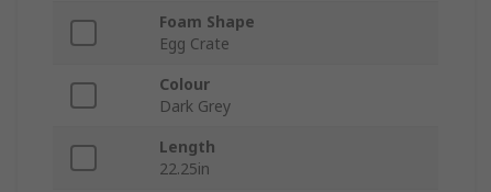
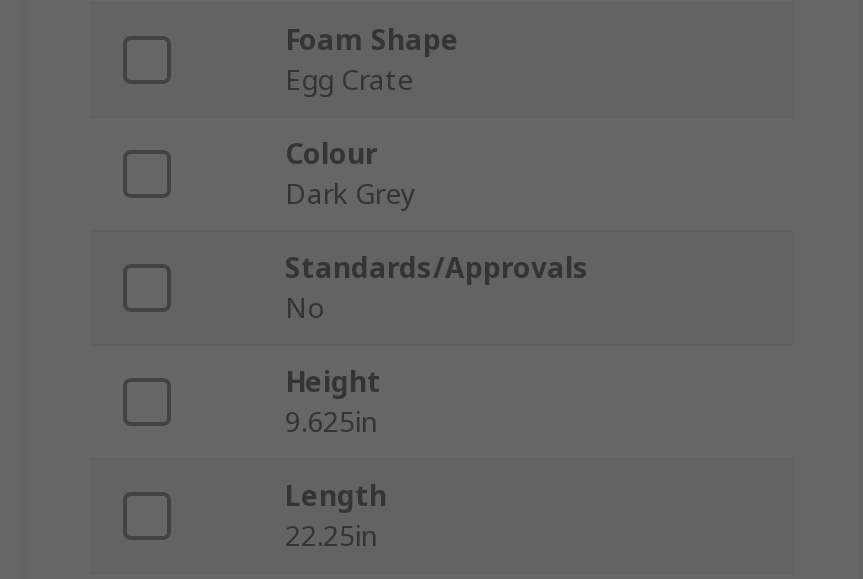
none -> [285,249,589,441] Standards/Approvals | No | Height | 9.625in

